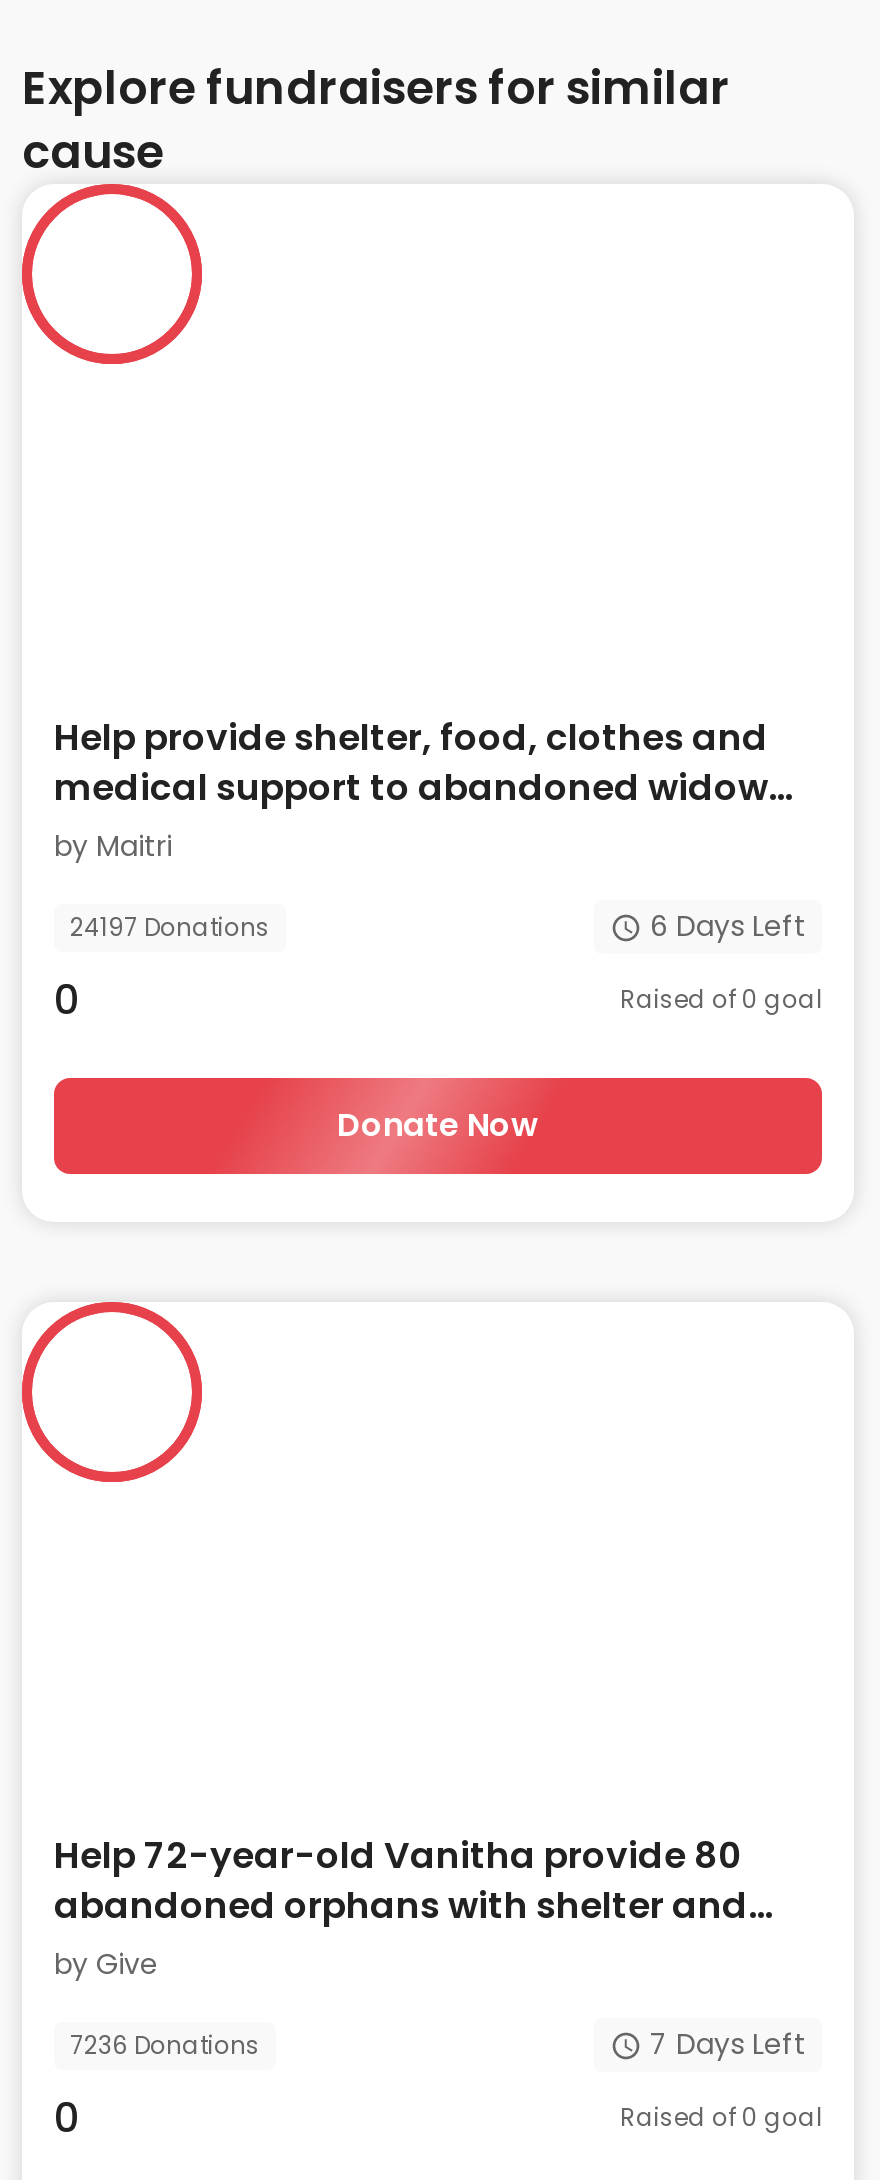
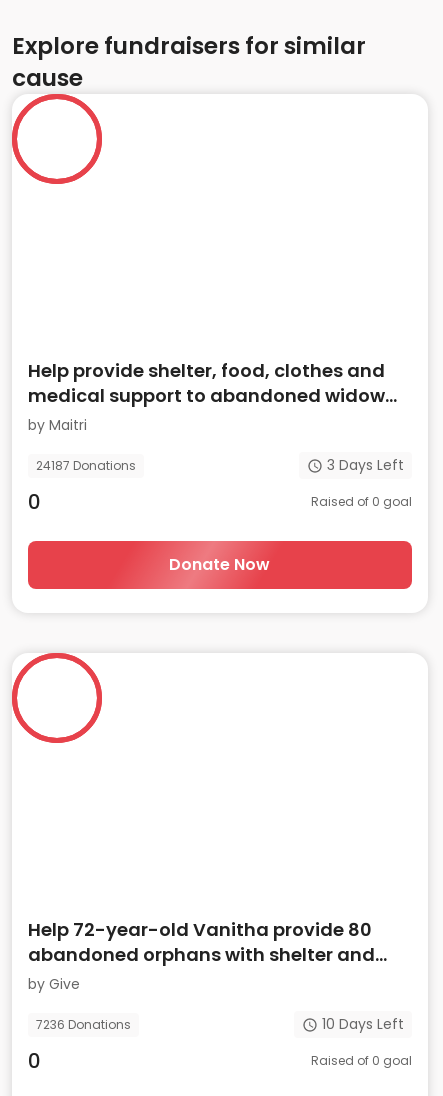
[70,909,270,943] 24197 Donations -> [36,456,136,473] 24187 Donations
[650,906,806,946] 6 Days Left -> [327,455,404,475] 3 Days Left
[650,2024,806,2064] 7 Days Left -> [322,1014,404,1034] 10 Days Left

